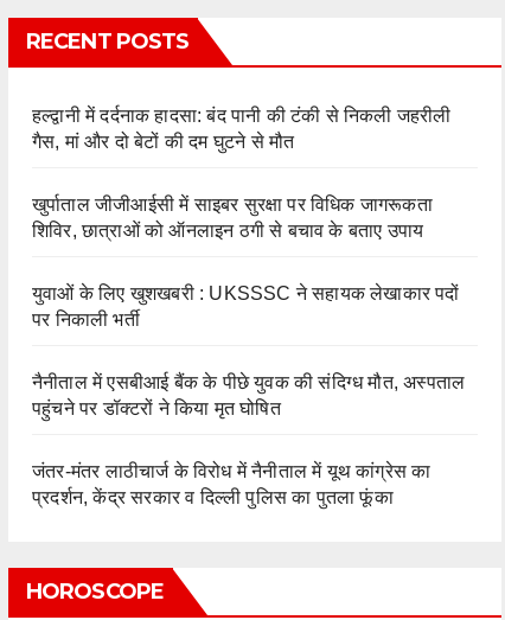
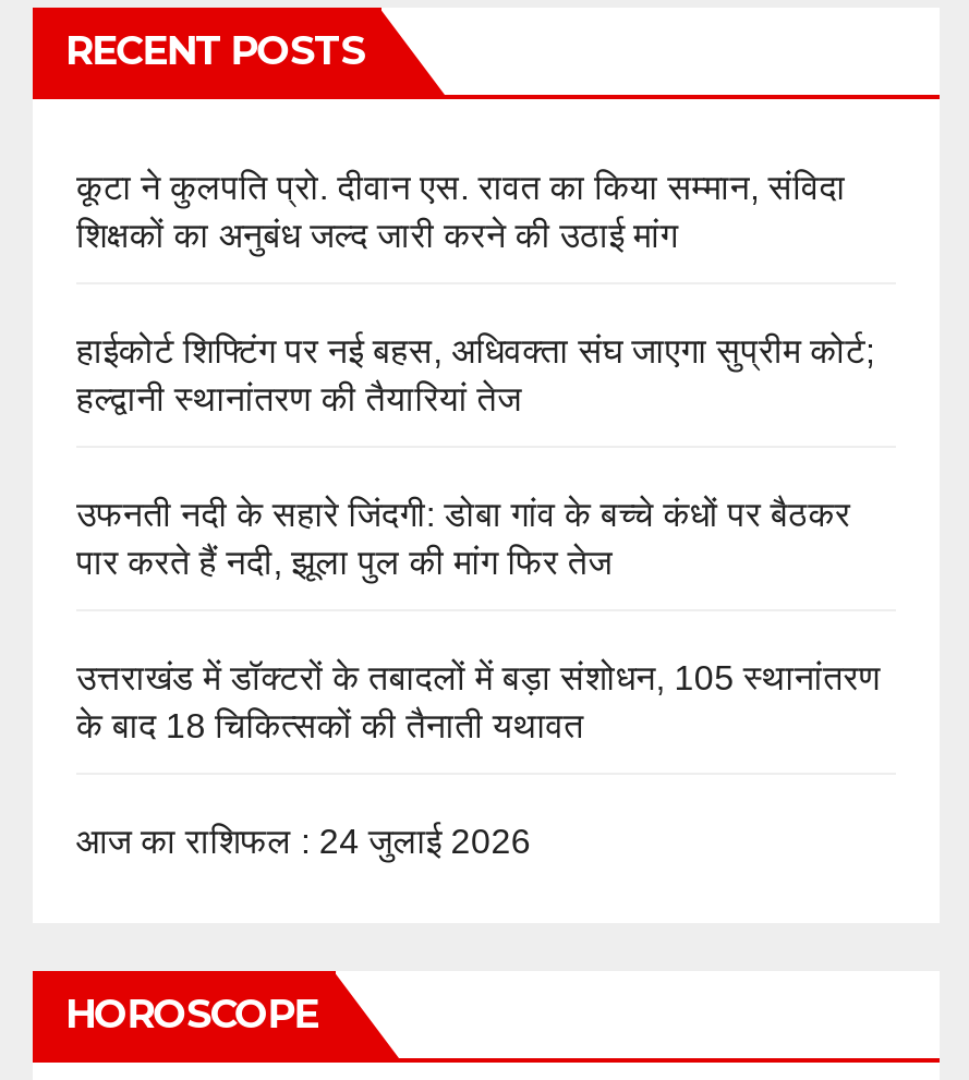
[32,106,451,152] हल्द्वानी में दर्दनाक हादसा: बंद पानी की टंकी से निकली जहरीली | गैस, मां और दो बेटों की दम घुटने से मौत -> [76,170,846,255] कूटा ने कुलपति प्रो. दीवान एस. रावत का किया सम्मान, संविदा | शिक्षकों का अनुबंध जल्द जारी करने की उठाई मांग
[32,194,432,241] खुर्पाताल जीजीआईसी में साइबर सुरक्षा पर विधिक जागरूकता | शिविर, छात्राओं को ऑनलाइन ठगी से बचाव के बताए उपाय -> [76,333,875,418] हाईकोर्ट शिफ्टिंग पर नई बहस, अधिवक्ता संघ जाएगा सुप्रीम कोर्ट; | हल्द्वानी स्थानांतरण की तैयारियां तेज
[32,283,459,330] युवाओं के लिए खुशखबरी : UKSSSC ने सहायक लेखाकार पदों | पर निकाली भर्ती -> [76,497,851,582] उफनती नदी के सहारे जिंदगी: डोबा गांव के बच्चे कंधों पर बैठकर | पार करते हैं नदी, झूला पुल की मांग फिर तेज
[32,372,465,418] नैनीताल में एसबीआई बैंक के पीछे युवक की संदिग्ध मौत, अस्पताल | पहुंचने पर डॉक्टरों ने किया मृत घोषित -> [76,660,881,745] उत्तराखंड में डॉक्टरों के तबादलों में बड़ा संशोधन, 105 स्थानांतरण | के बाद 18 चिकित्सकों की तैनाती यथावत
[32,461,431,507] जंतर-मंतर लाठीचार्ज के विरोध में नैनीताल में यूथ कांग्रेस का | प्रदर्शन, केंद्र सरकार व दिल्ली पुलिस का पुतला फूंका -> [76,824,531,861] आज का राशिफल : 24 जुलाई 2026

